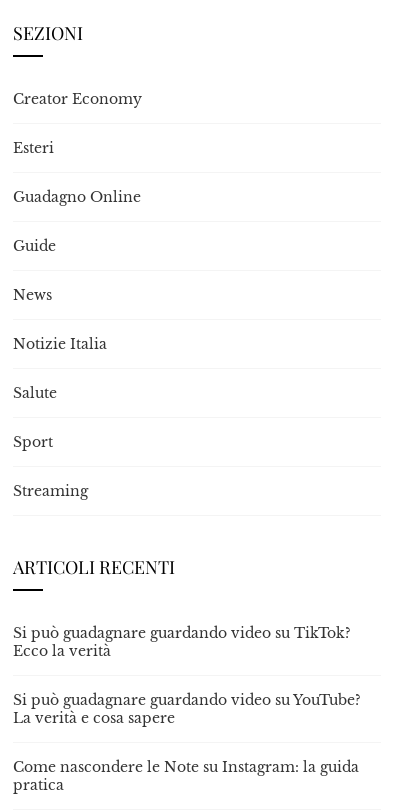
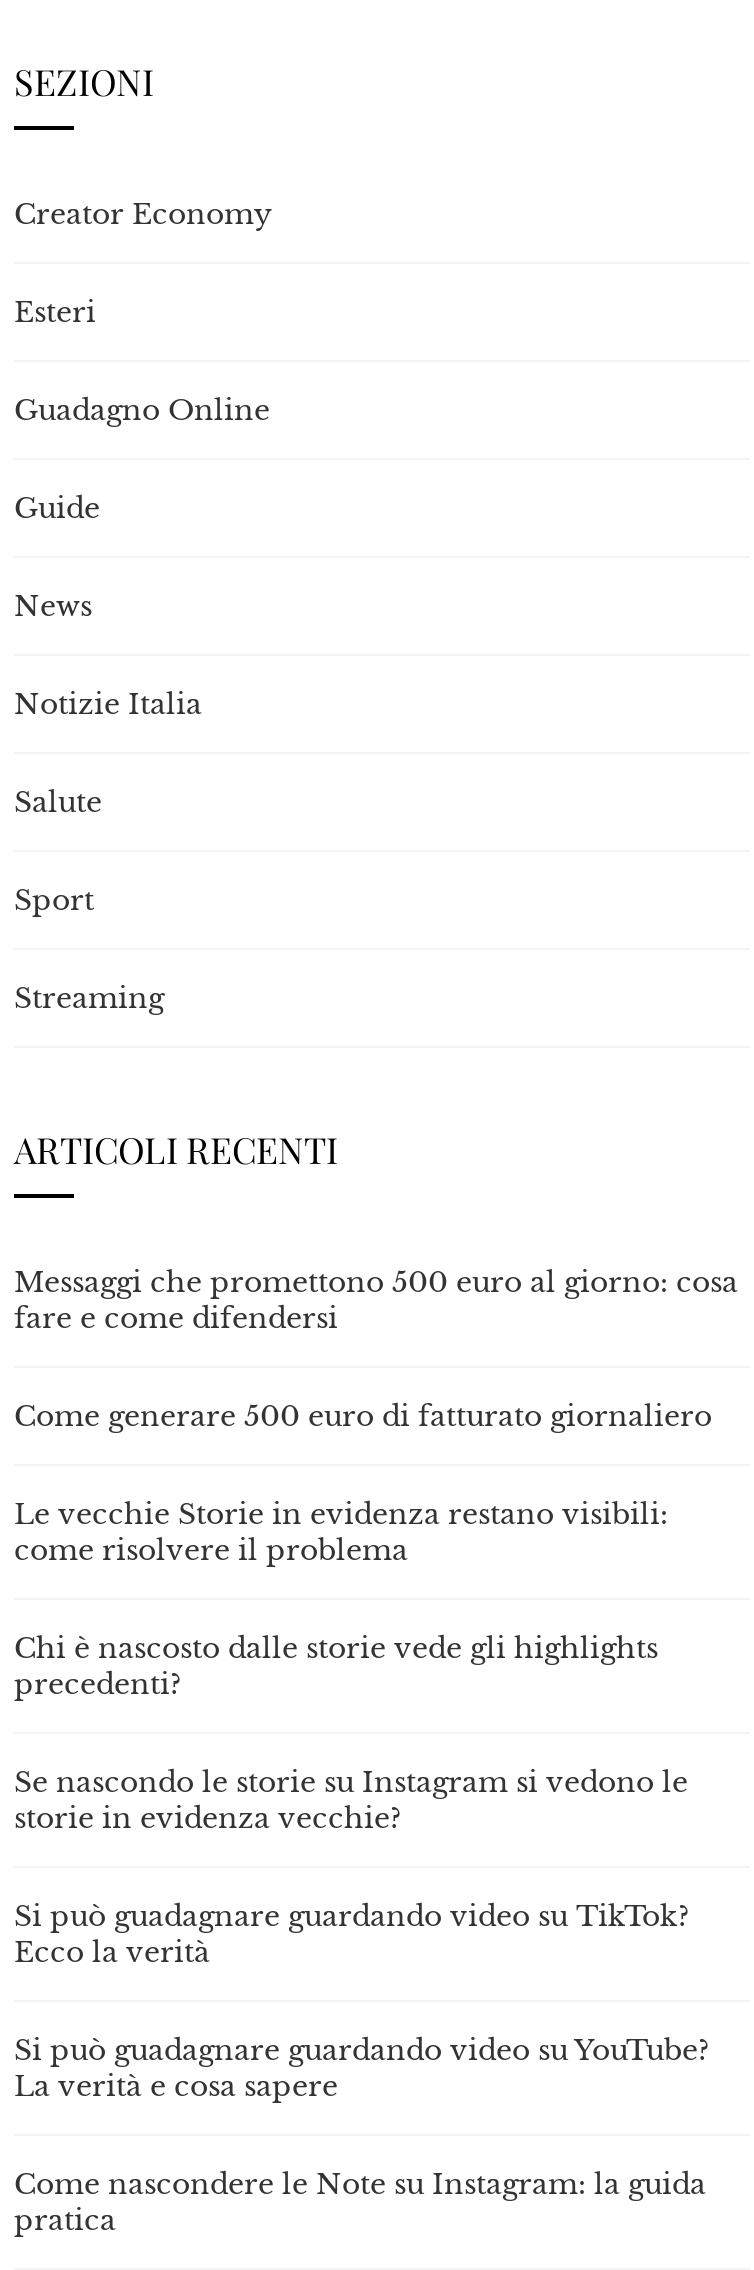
none -> [14,1264,738,1836] Messaggi che promettono 500 euro al giorno: cosa | fare e come difendersi | Come generare 500 euro di fatturato giornaliero | Le vecchie Storie in evidenza restano visibili: | come risolvere il problema | Chi è nascosto dalle storie vede gli highlights | precedenti? | Se nascondo le storie su Instagram si vedono le | storie in evidenza vecchie?

